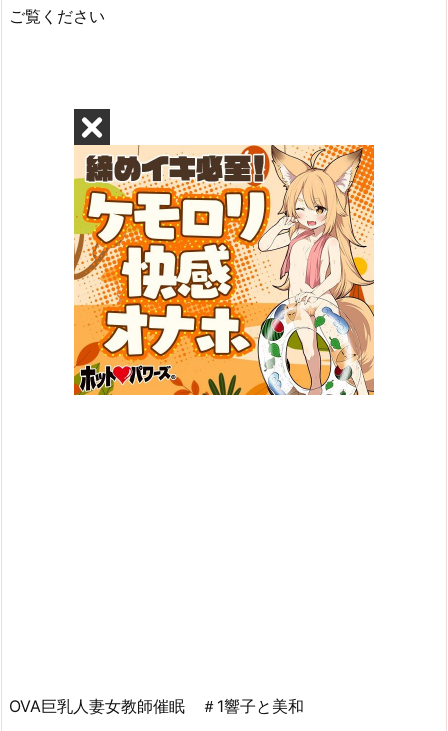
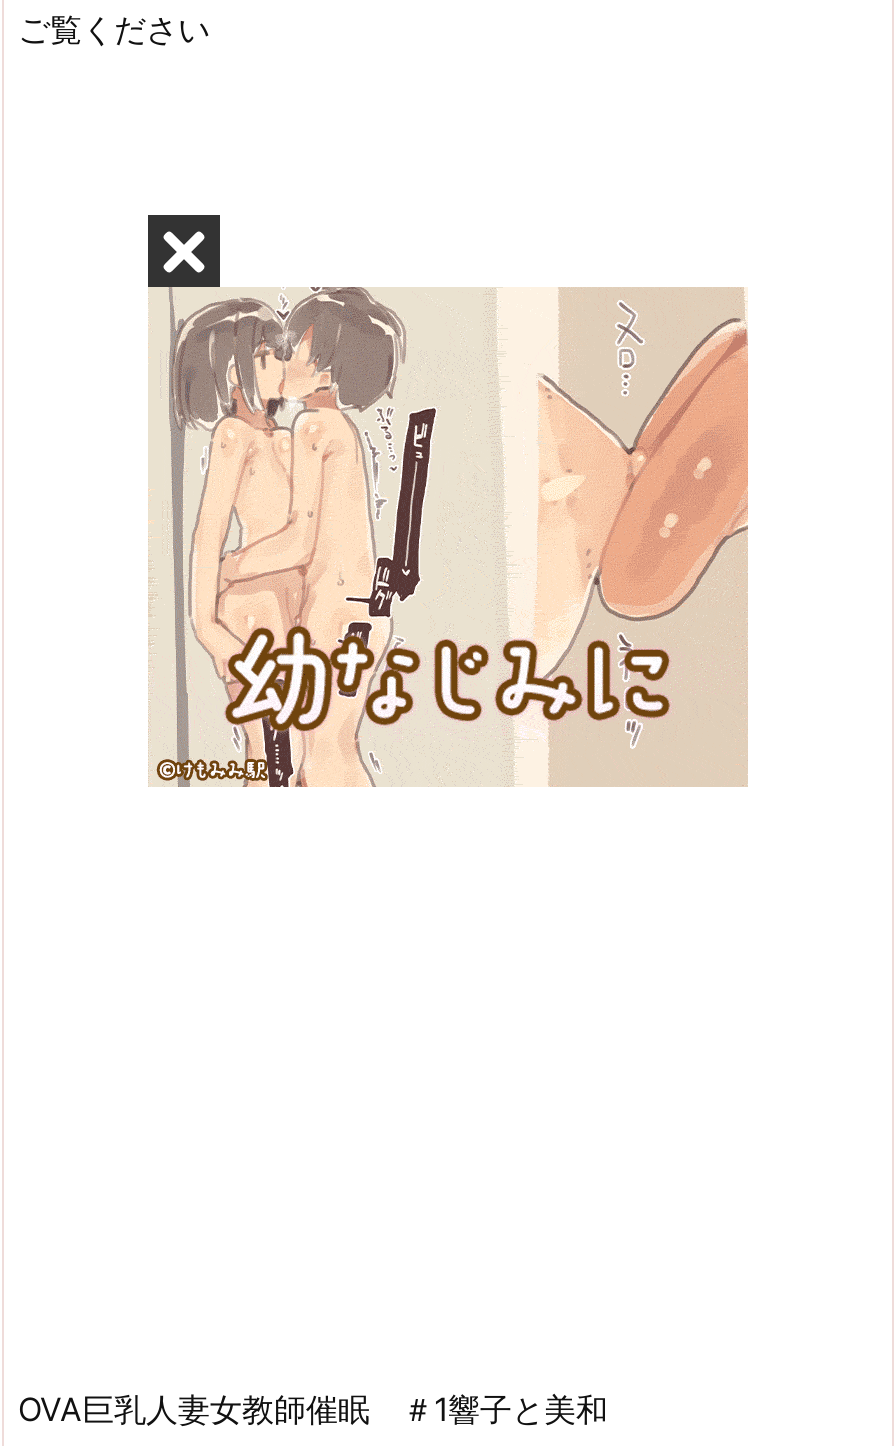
[73,144,375,396] [image] -> [148,285,748,789] [image]

